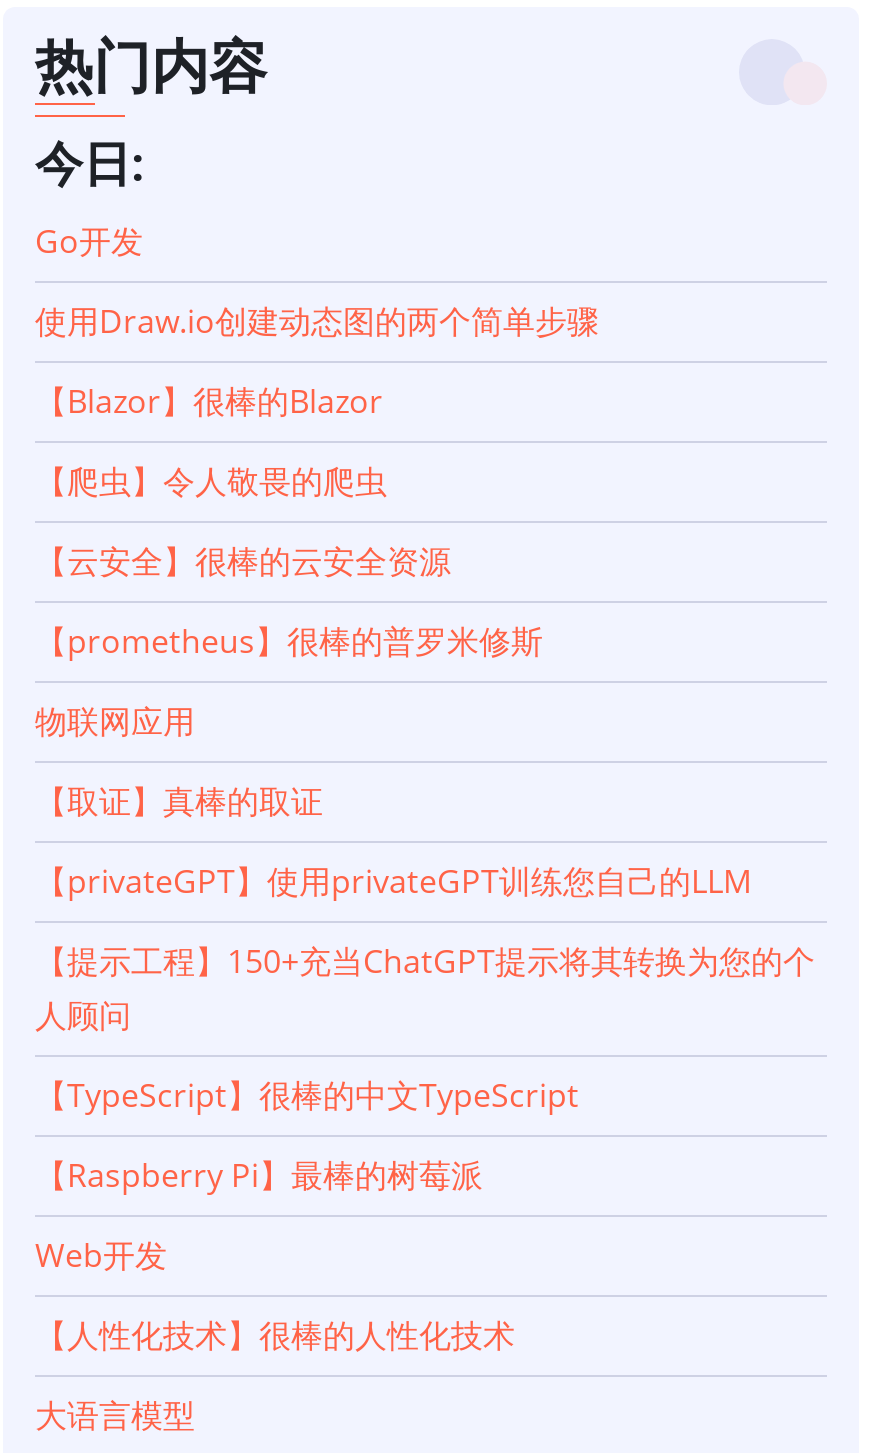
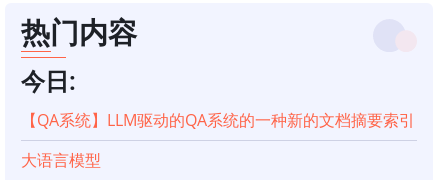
[35,219,815,1357] Go开发 | 使用Draw.io创建动态图的两个简单步骤 | 【Blazor】很棒的Blazor | 【爬虫】令人敬畏的爬虫 | 【云安全】很棒的云安全资源 | 【prometheus】很棒的普罗米修斯 | 物联网应用 | 【取证】真棒的取证 | 【privateGPT】使用privateGPT训练您自己的LLM | 【提示工程】150+充当ChatGPT提示将其转换为您的个 | 人顾问 | 【TypeScript】很棒的中文TypeScript | 【Raspberry Pi】最棒的树莓派 | Web开发 | 【人性化技术】很棒的人性化技术 -> [21,109,415,131] 【QA系统】LLM驱动的QA系统的一种新的文档摘要索引

